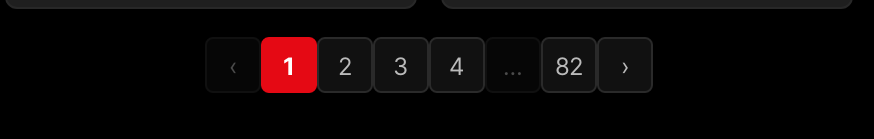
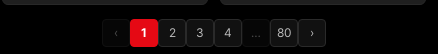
[555,51,583,81] 82 -> [276,25,291,40] 80

